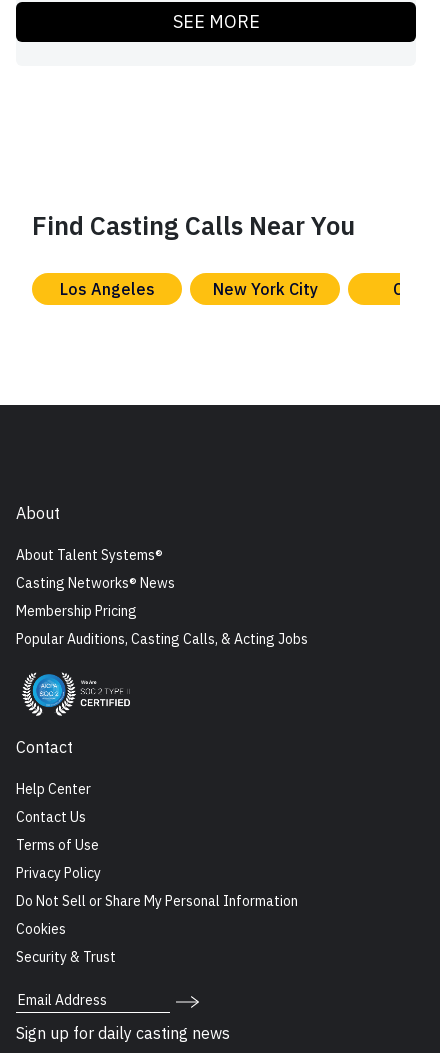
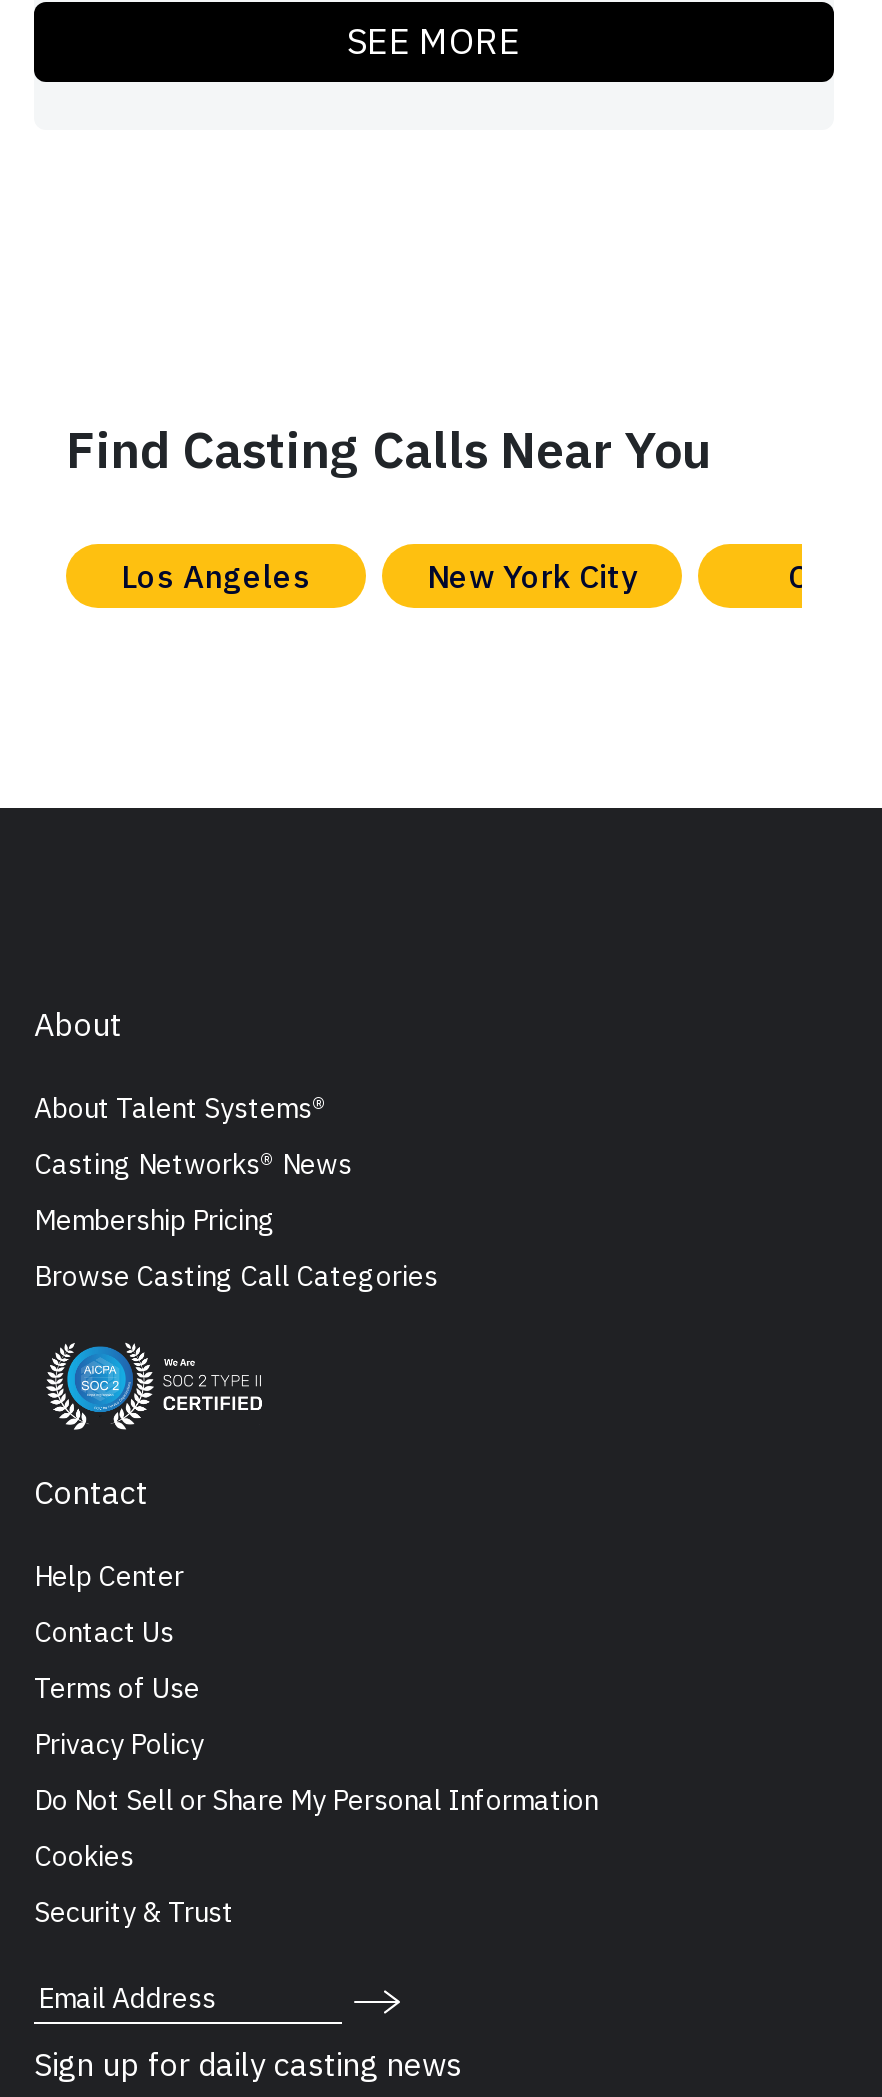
[16,630,308,648] Popular Auditions, Casting Calls, & Acting Jobs -> [34,1258,438,1294] Browse Casting Call Categories

